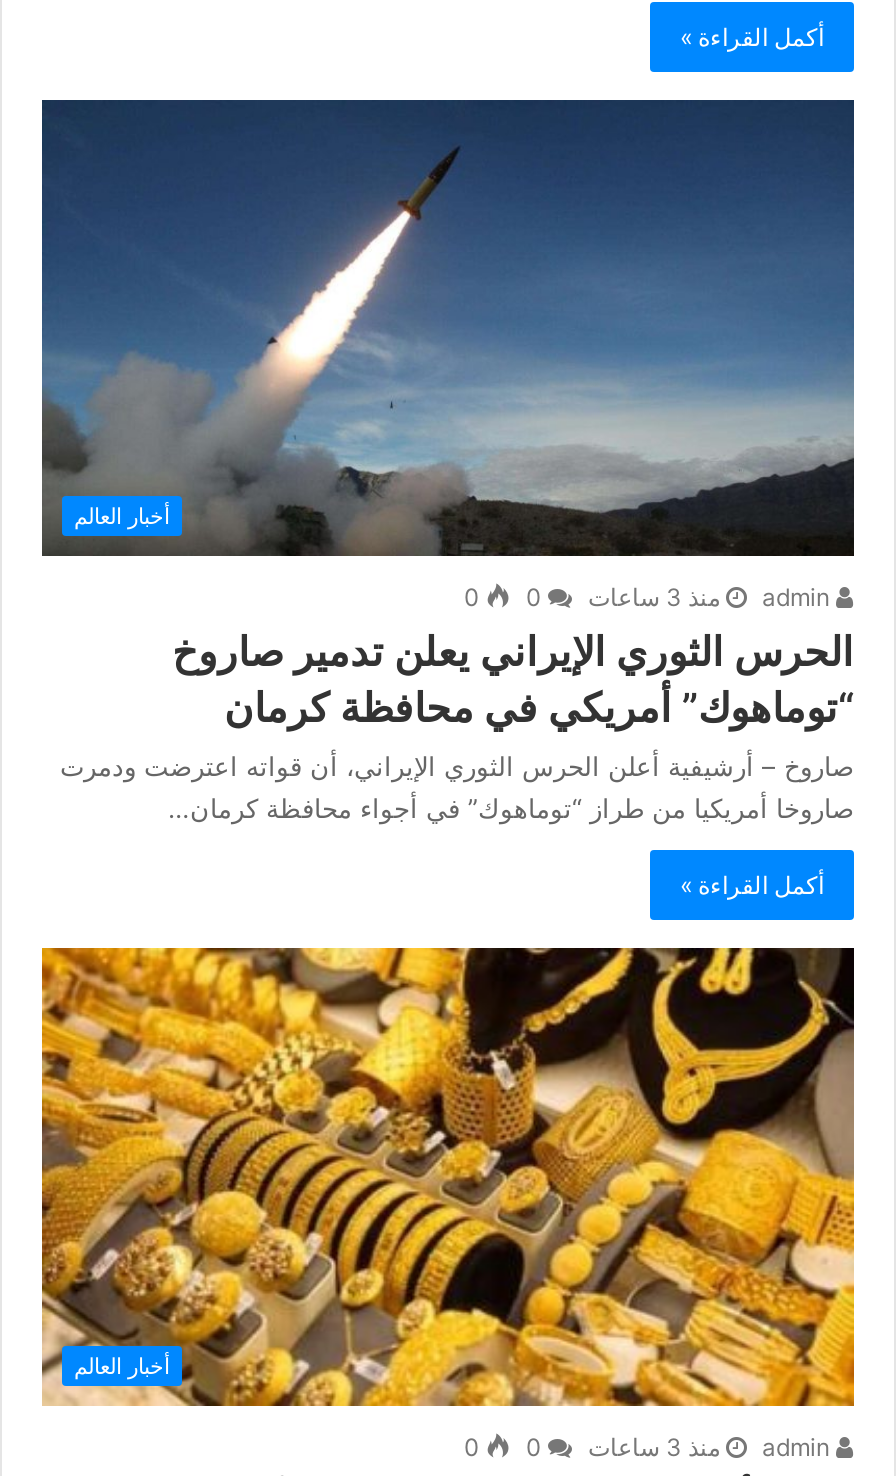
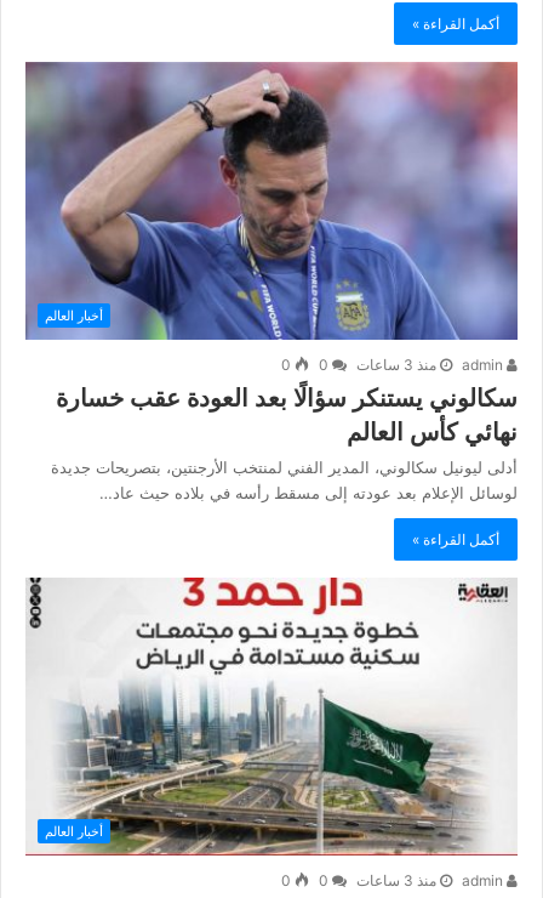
[40,99,856,824] [image] | الحرس الثوري الإيراني يعلن تدمير صاروخ | “توماهوك” أمريكي في محافظة كرمان | صاروخ – أرشيفية أعلن الحرس الثوري الإيراني، أن قواته اعترضت ودمرت | صاروخا أمريكيا من طراز “توماهوك” في أجواء محافظة كرمان… -> [24,62,519,503] [image] | سكالوني يستنكر سؤالًا بعد العودة عقب خسارة | نهائي كأس العالم | أدلى ليونيل سكالوني، المدير الفني لمنتخب الأرجنتين، بتصريحات جديدة | لوسائل الإعلام بعد عودته إلى مسقط رأسه في بلاده حيث عاد…
[40,947,856,1409] [image] -> [25,576,518,857] [image]

